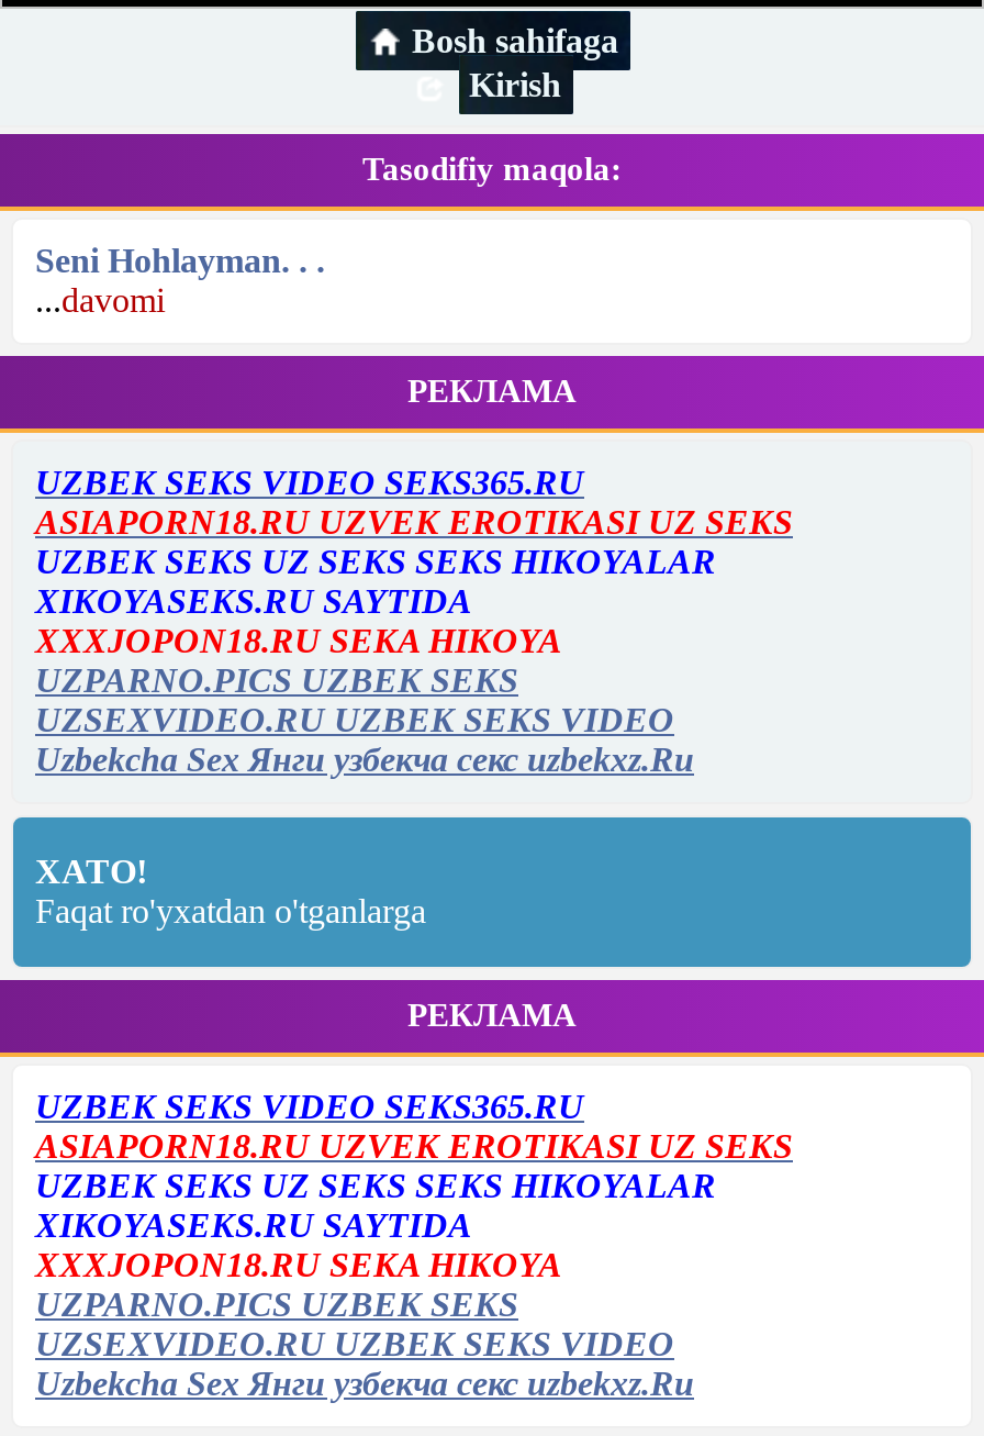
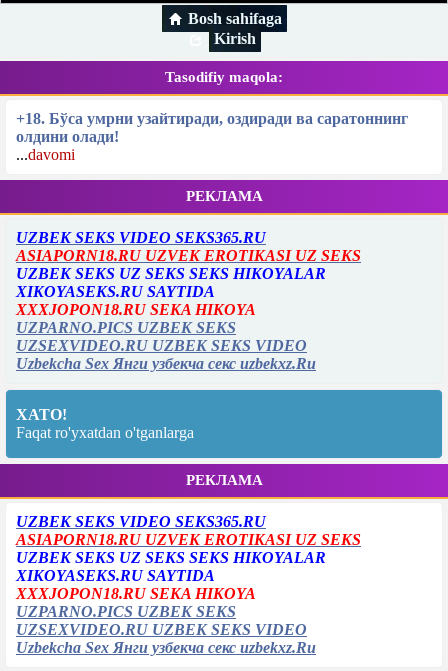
[35,241,325,278] Seni Hohlayman. . . -> [16,110,408,145] +18. Бўса умрни узайтиради, оздиради ва саратоннинг | олдини олади!

